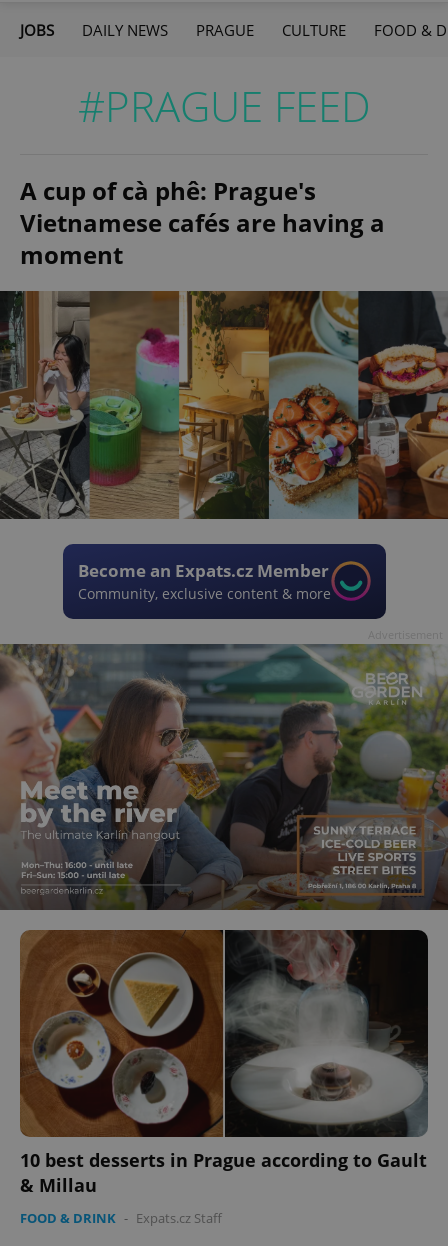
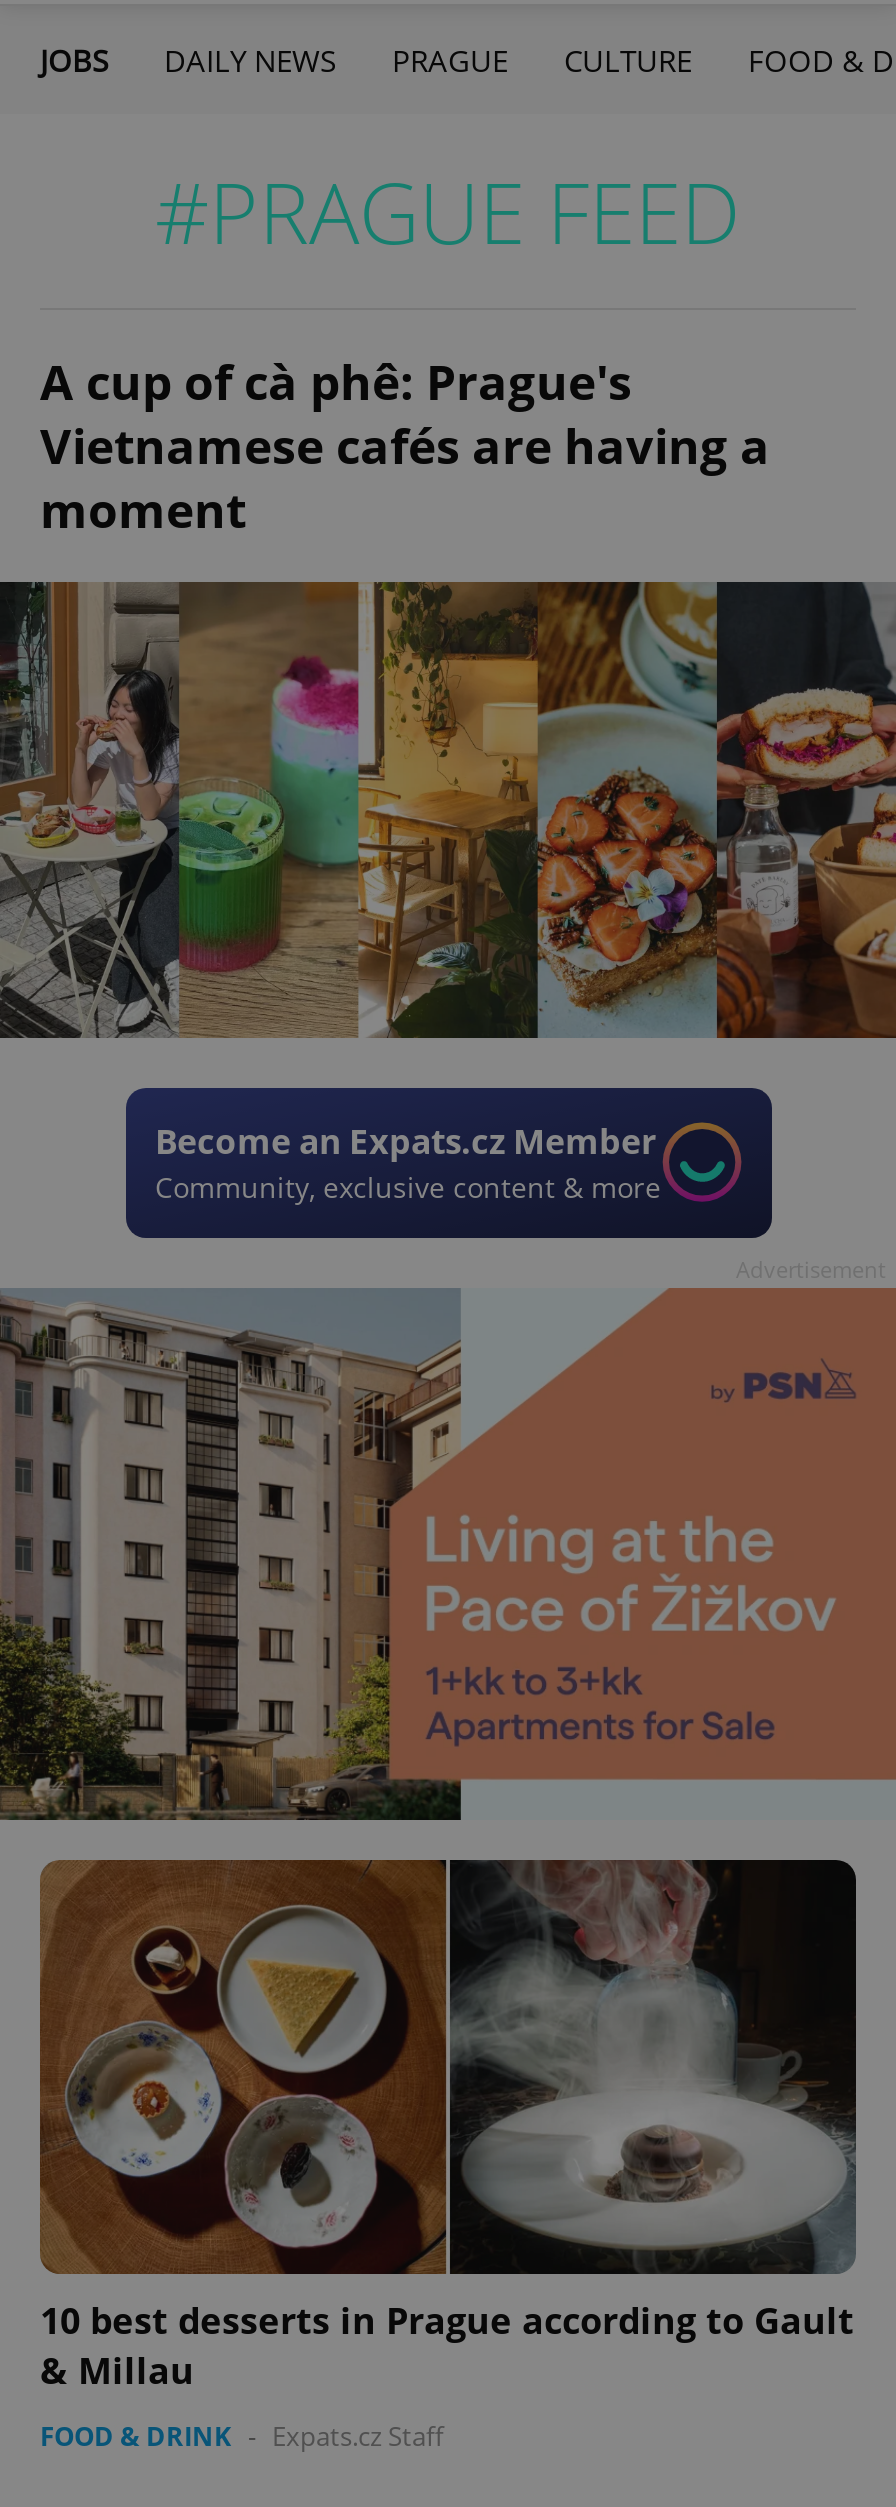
[3,643,445,911] [image] -> [6,1286,890,1822] [image]

